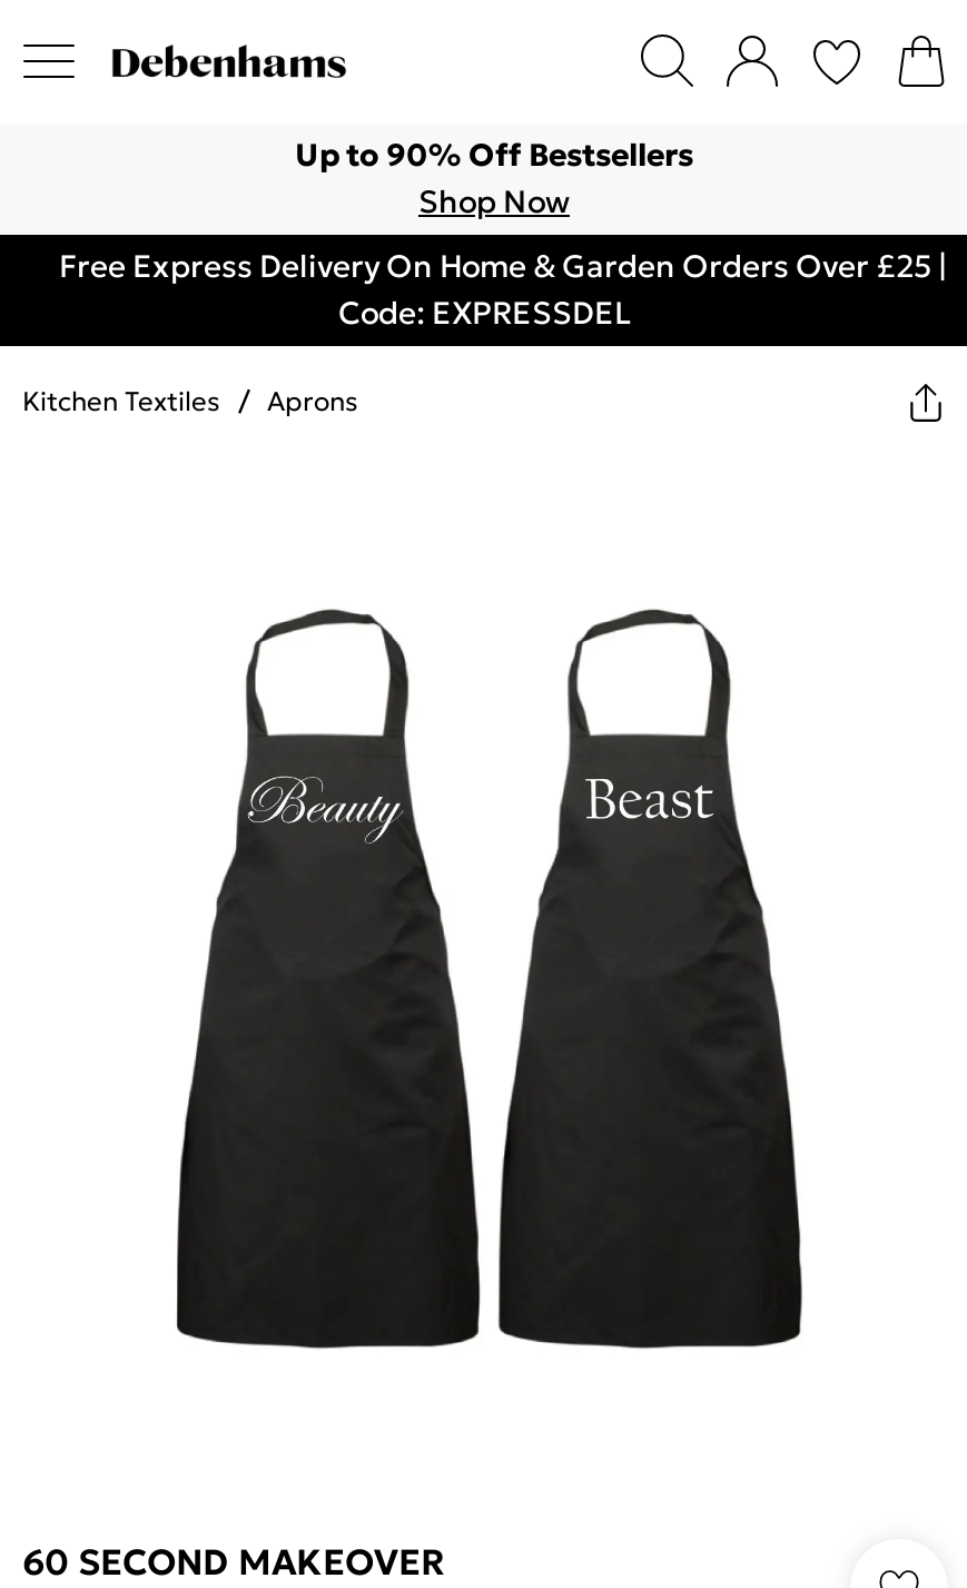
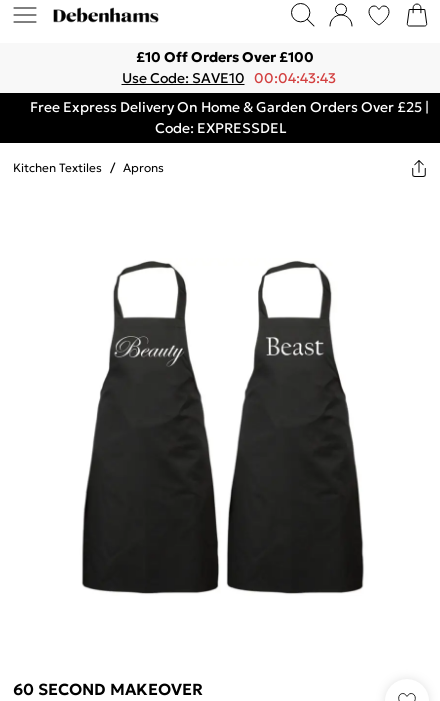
[295,135,693,221] Up to 90% Off Bestsellers | Shop Now -> [121,48,335,87] £10 Off Orders Over £100 | Use Code: SAVE10 00:04:43:43

